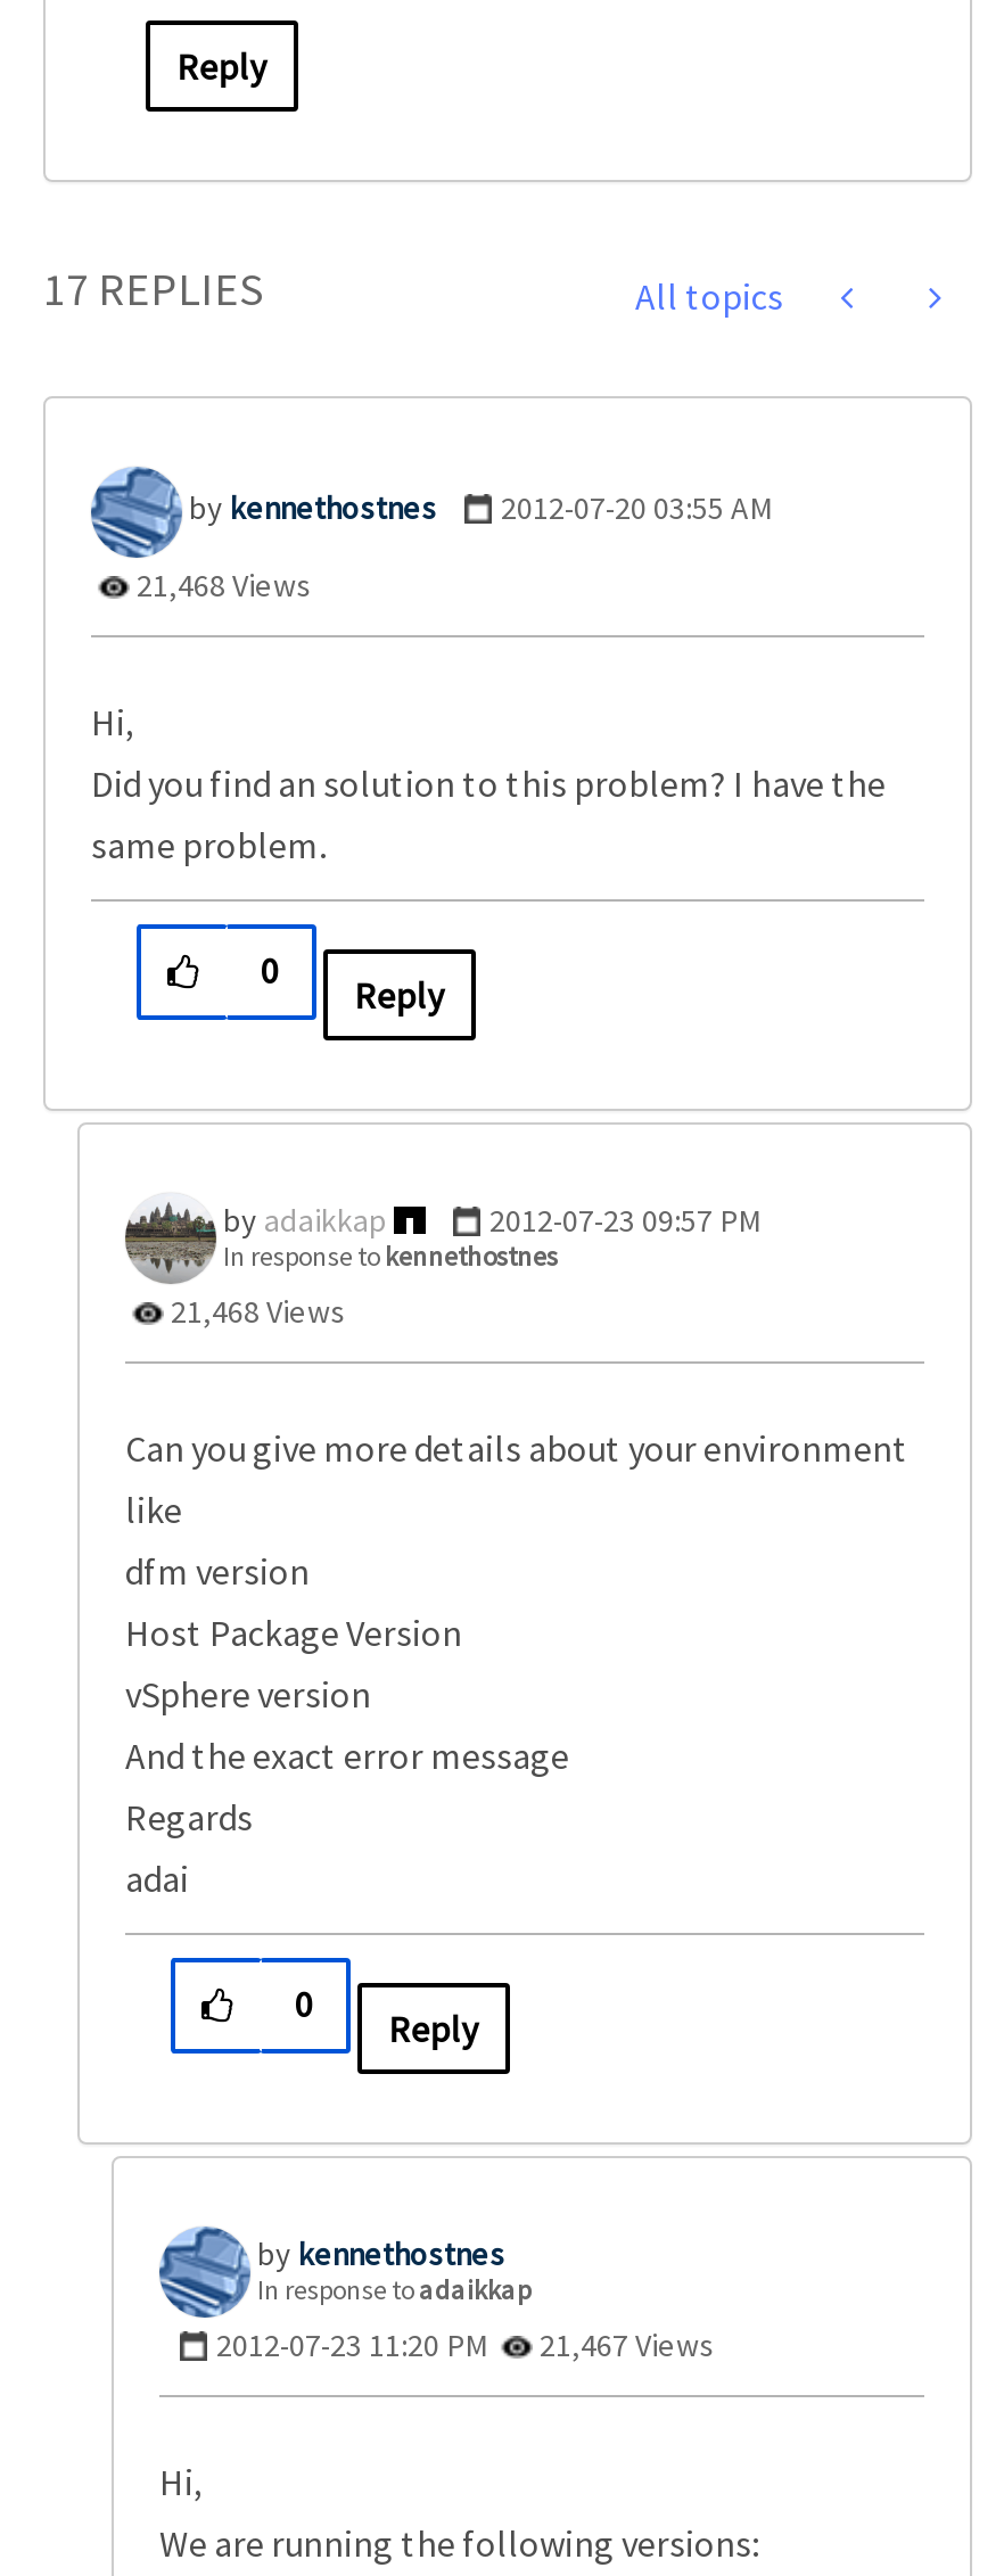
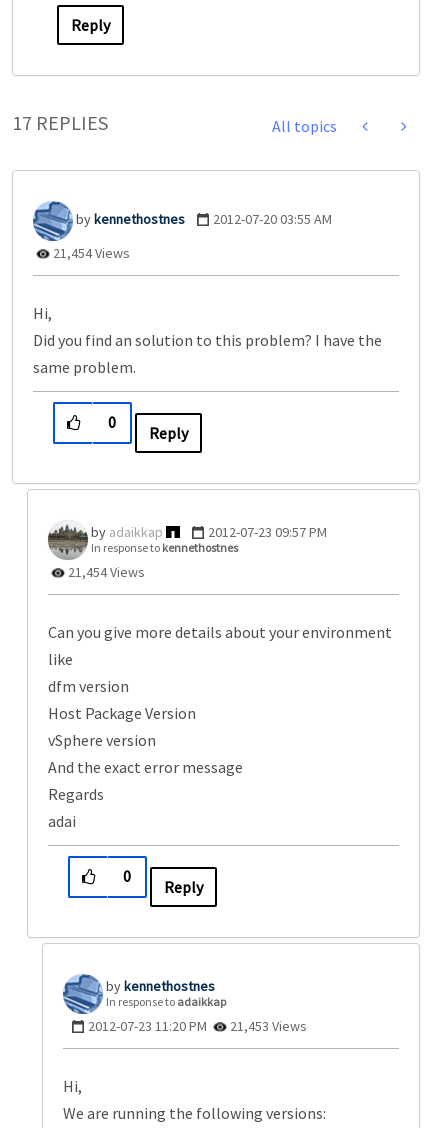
[130,565,312,606] 21,468 Views -> [50,244,130,262] 21,454 Views
[164,1291,346,1332] 21,468 Views -> [65,563,145,581] 21,454 Views
[216,2324,715,2365] 2012-07-23 11:20 PM 21,467 Views -> [88,1017,307,1035] 2012-07-23 11:20 PM 21,453 Views

